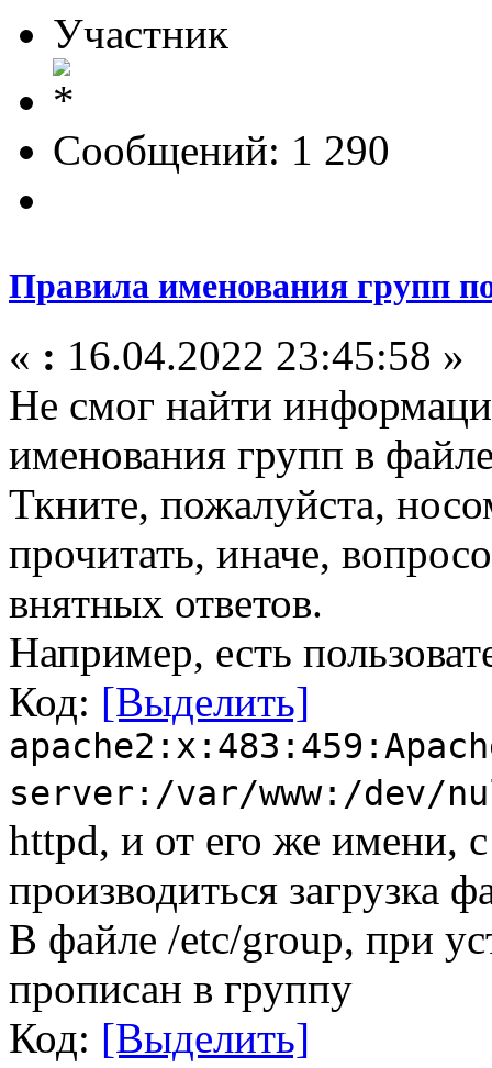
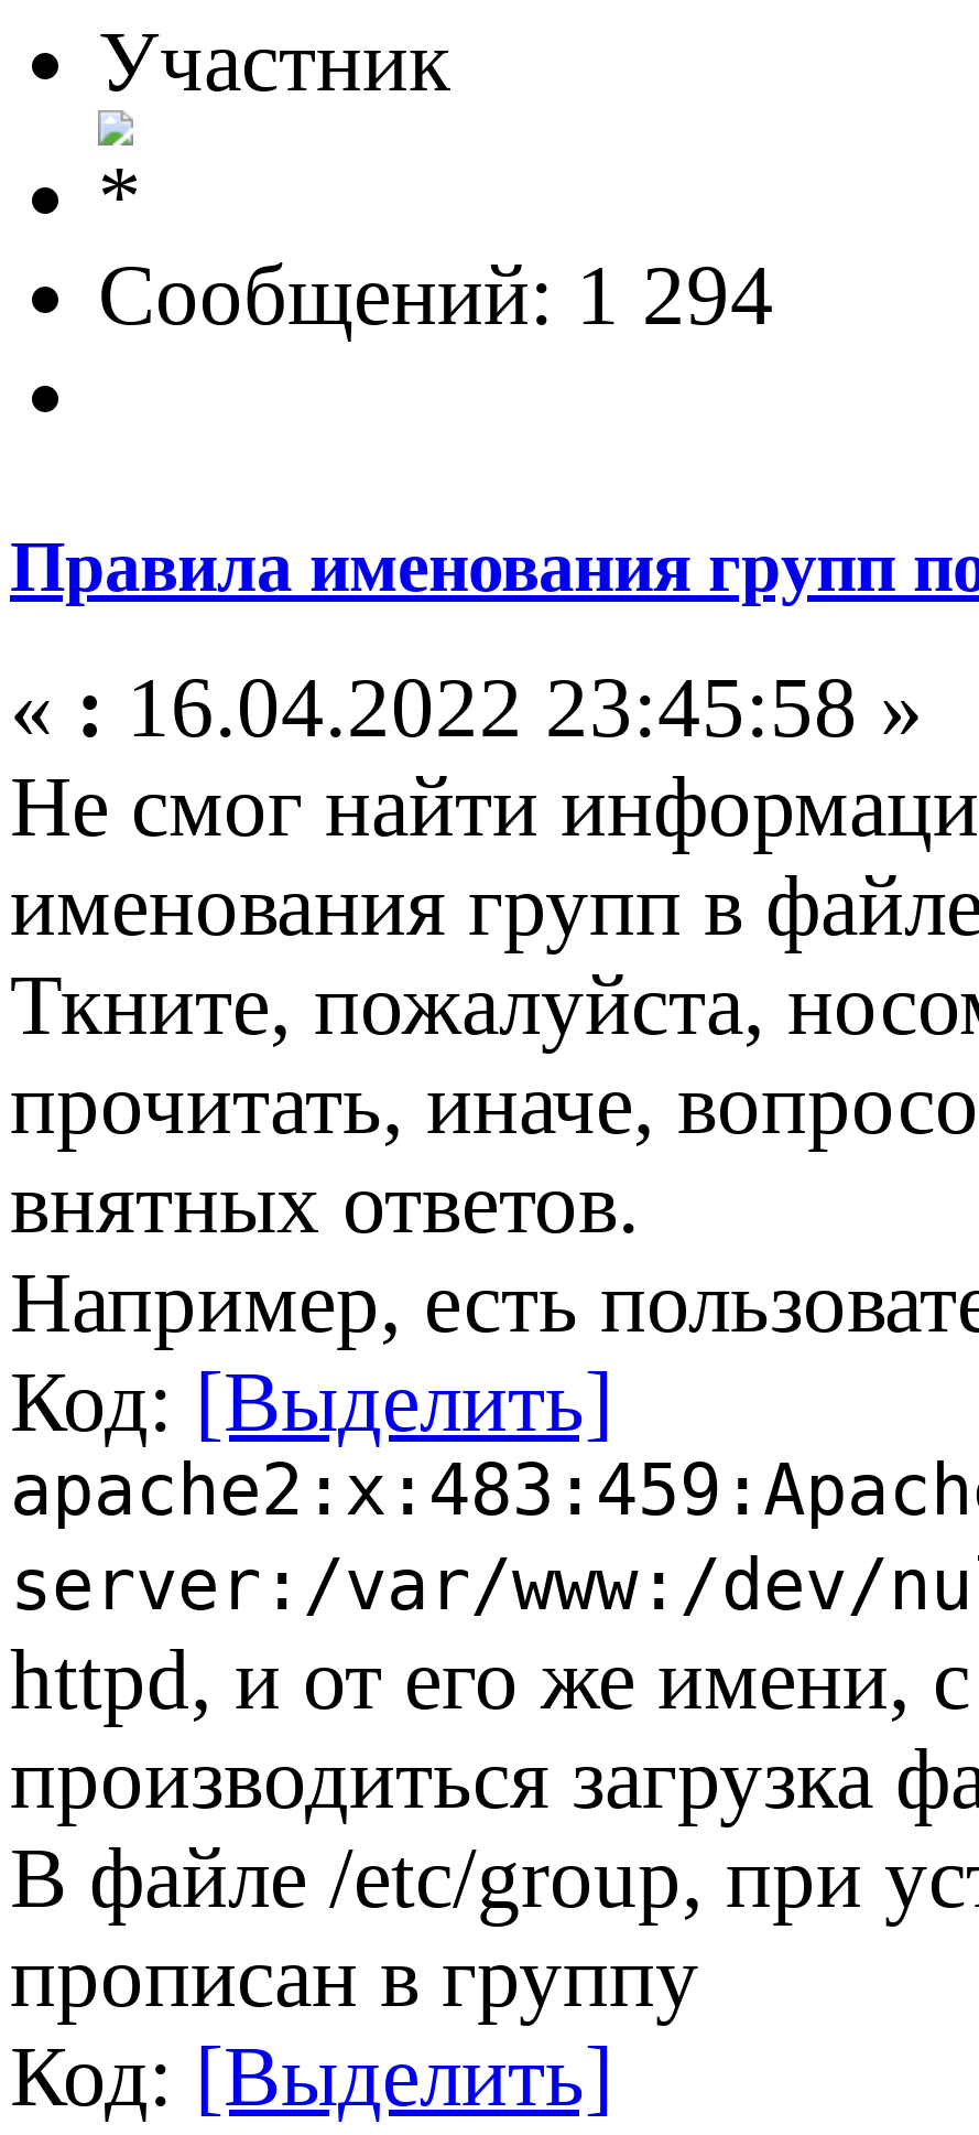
[53,126,390,174] Сообщений: 1 290 -> [98,247,774,342] Сообщений: 1 294

